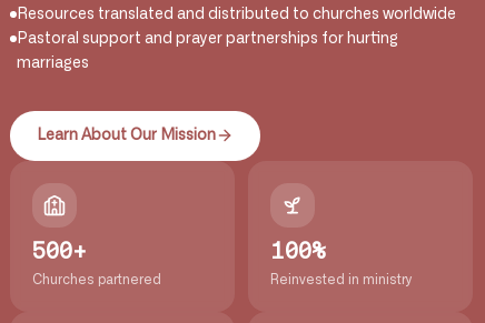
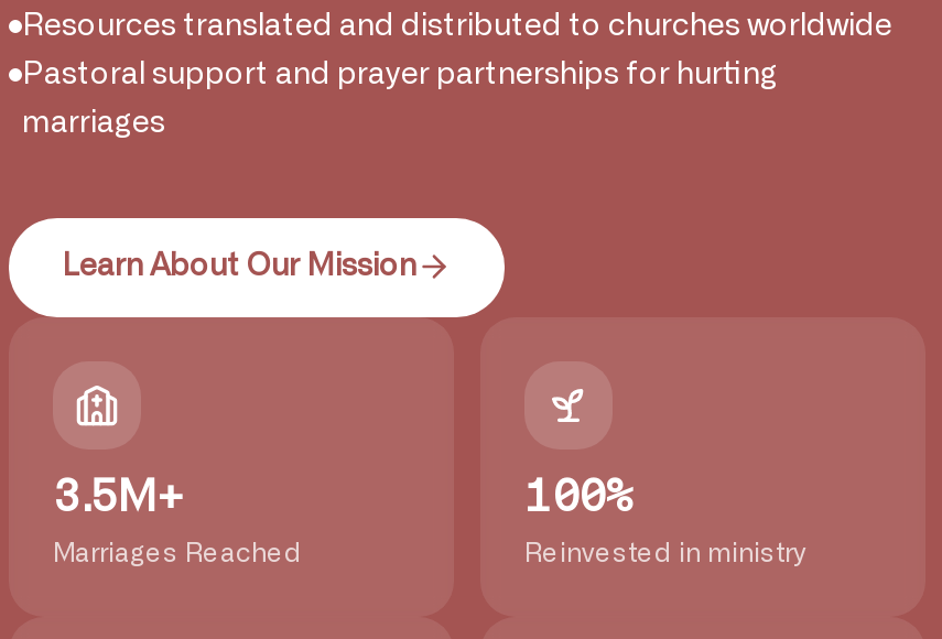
[32,240,161,286] 500+ | Churches partnered -> [53,475,302,565] 3.5M+ | Marriages Reached

